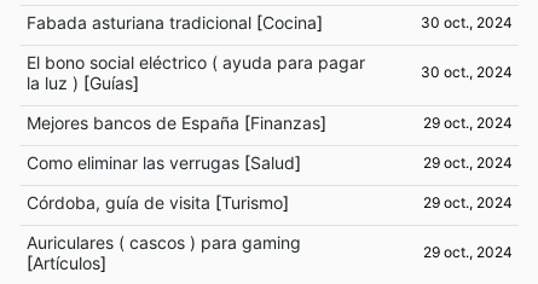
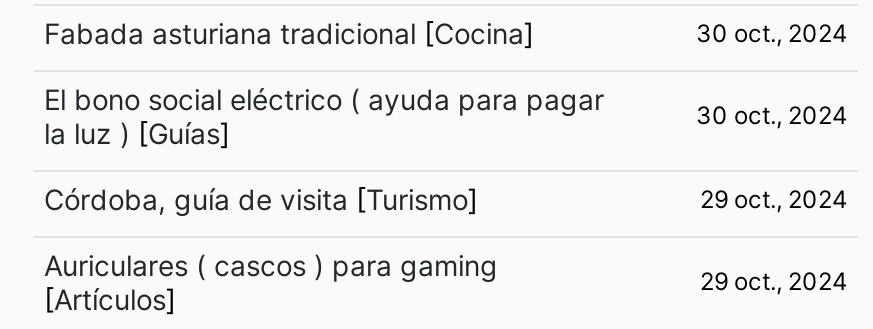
[27,112,513,173] Mejores bancos de España [Finanzas] | 29 oct., 2024 | Como eliminar las verrugas [Salud] | 29 oct., 2024 -> none

